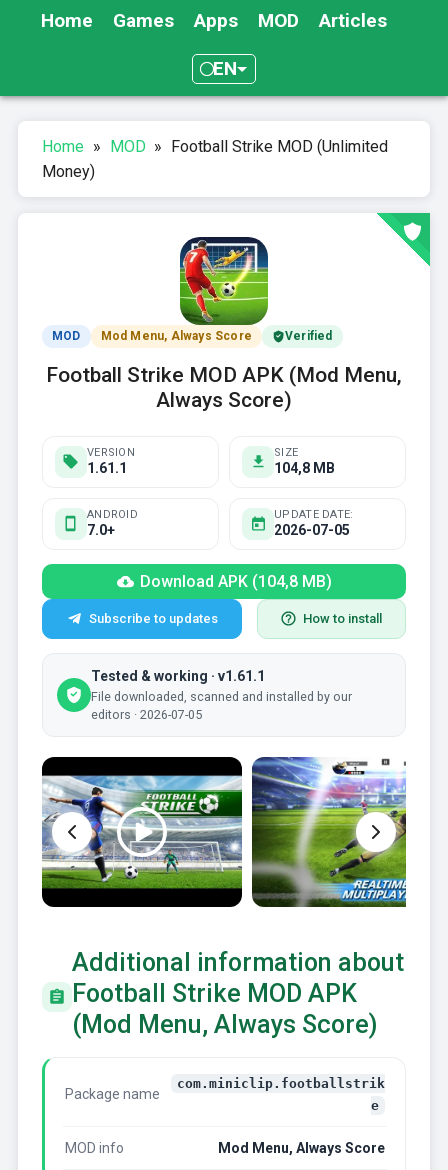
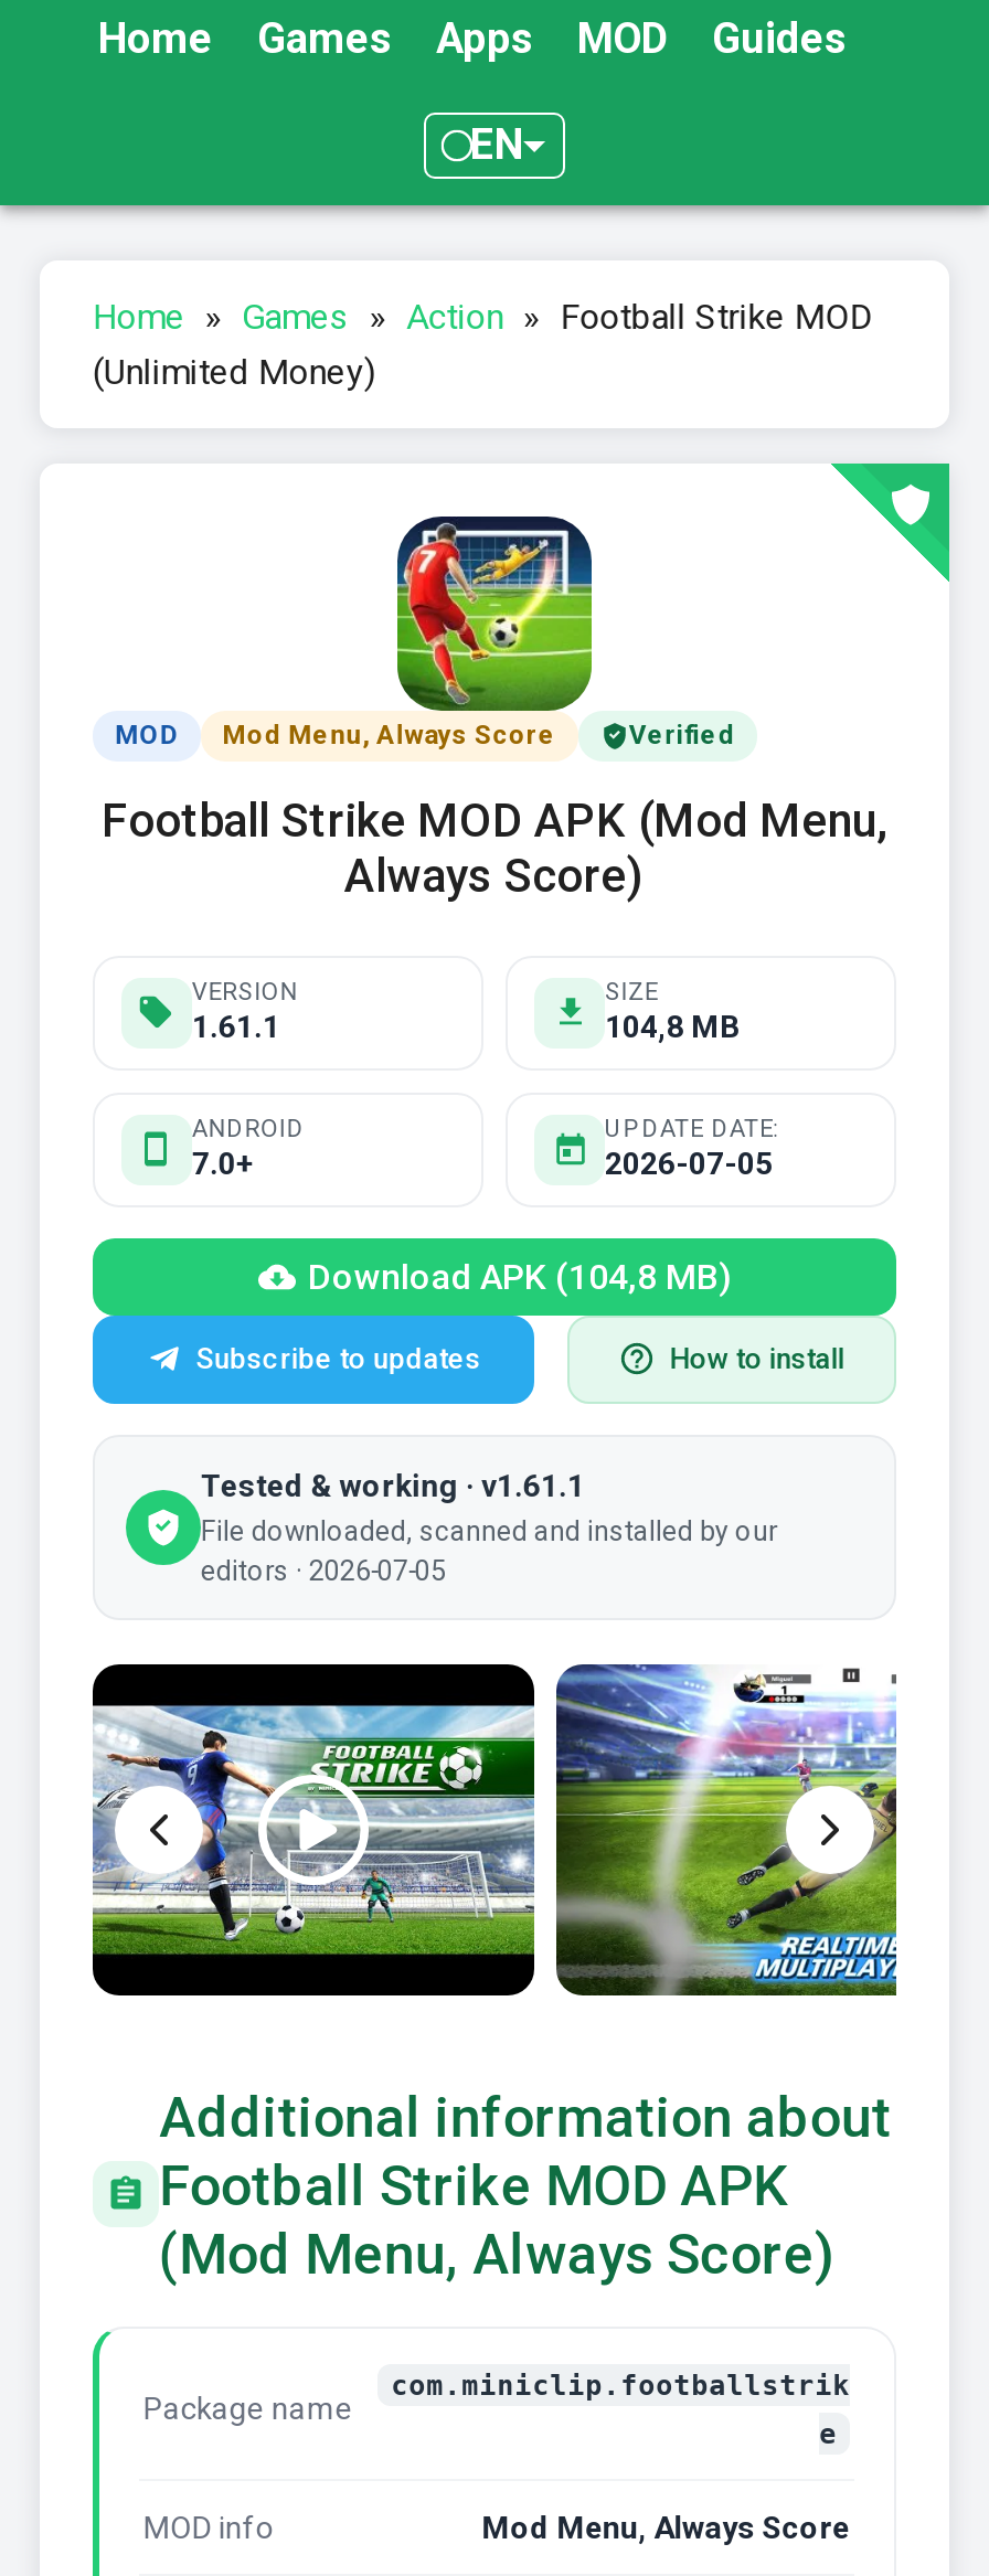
[319,9,387,32] Articles -> [712,14,847,65] Guides
[42,137,388,181] Home » MOD » Football Strike MOD (Unlimited | Money) -> [92,296,874,393] Home » Games » Action » Football Strike MOD | (Unlimited Money)

